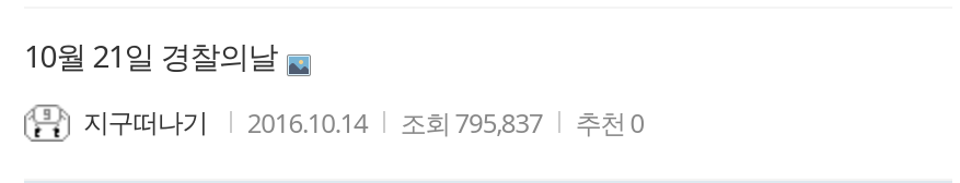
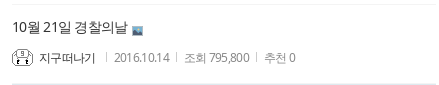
[83,104,644,141] 지구떠나기 2016.10.14 조회 795,837 추천 0 -> [39,49,295,66] 지구떠나기 2016.10.14 조회 795,800 추천 0

